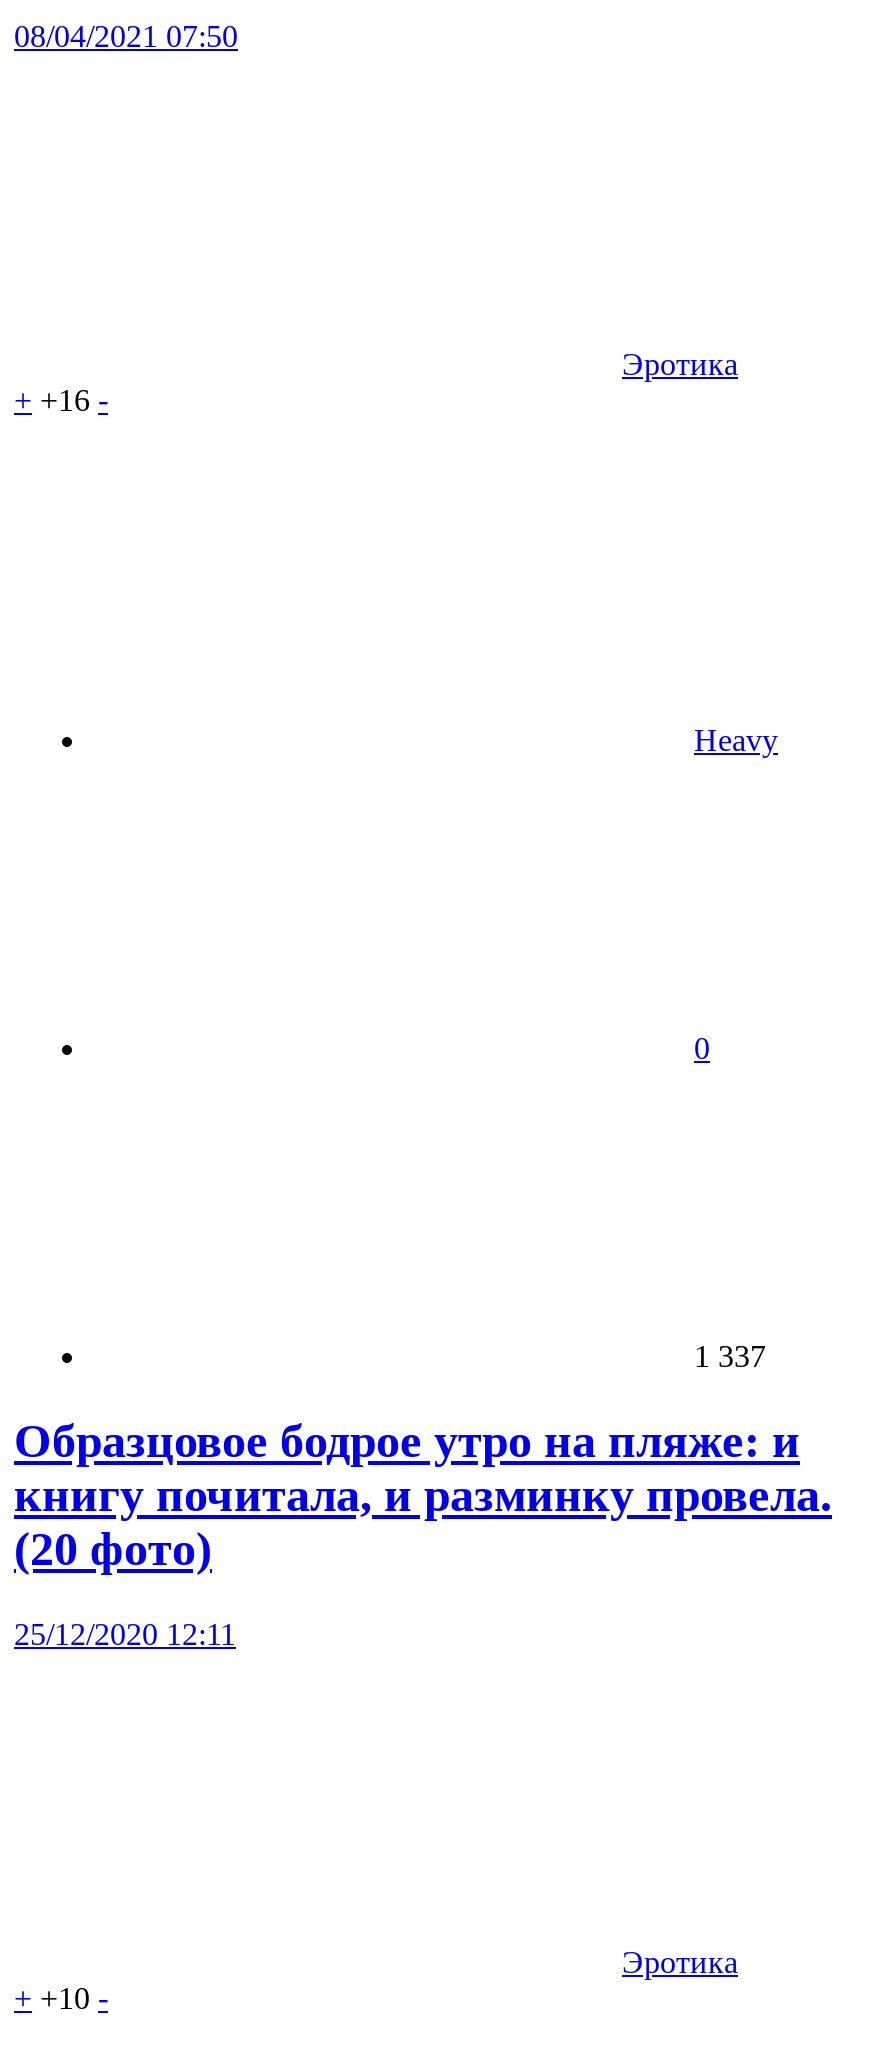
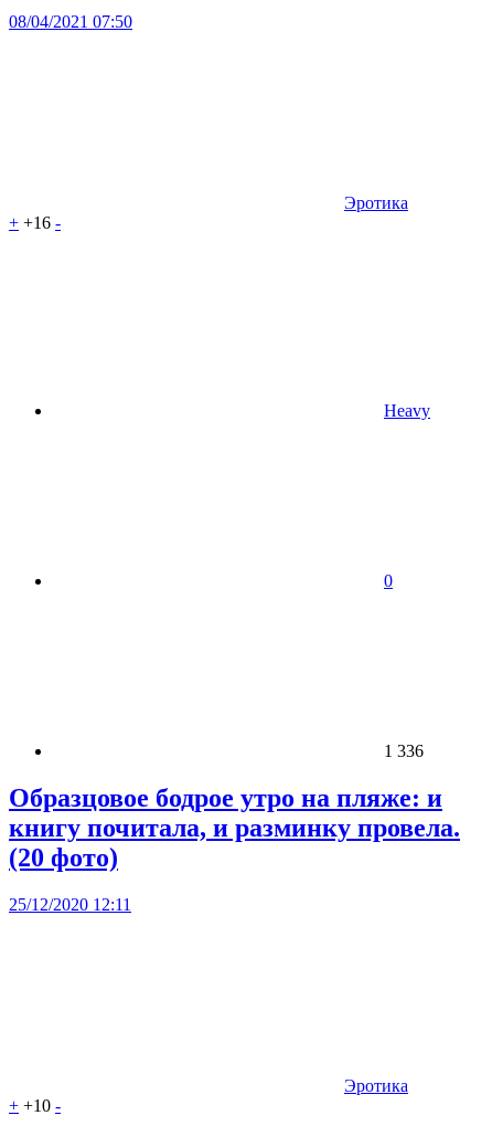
[694,1339,766,1373] 1 337 -> [384,741,424,760] 1 336

